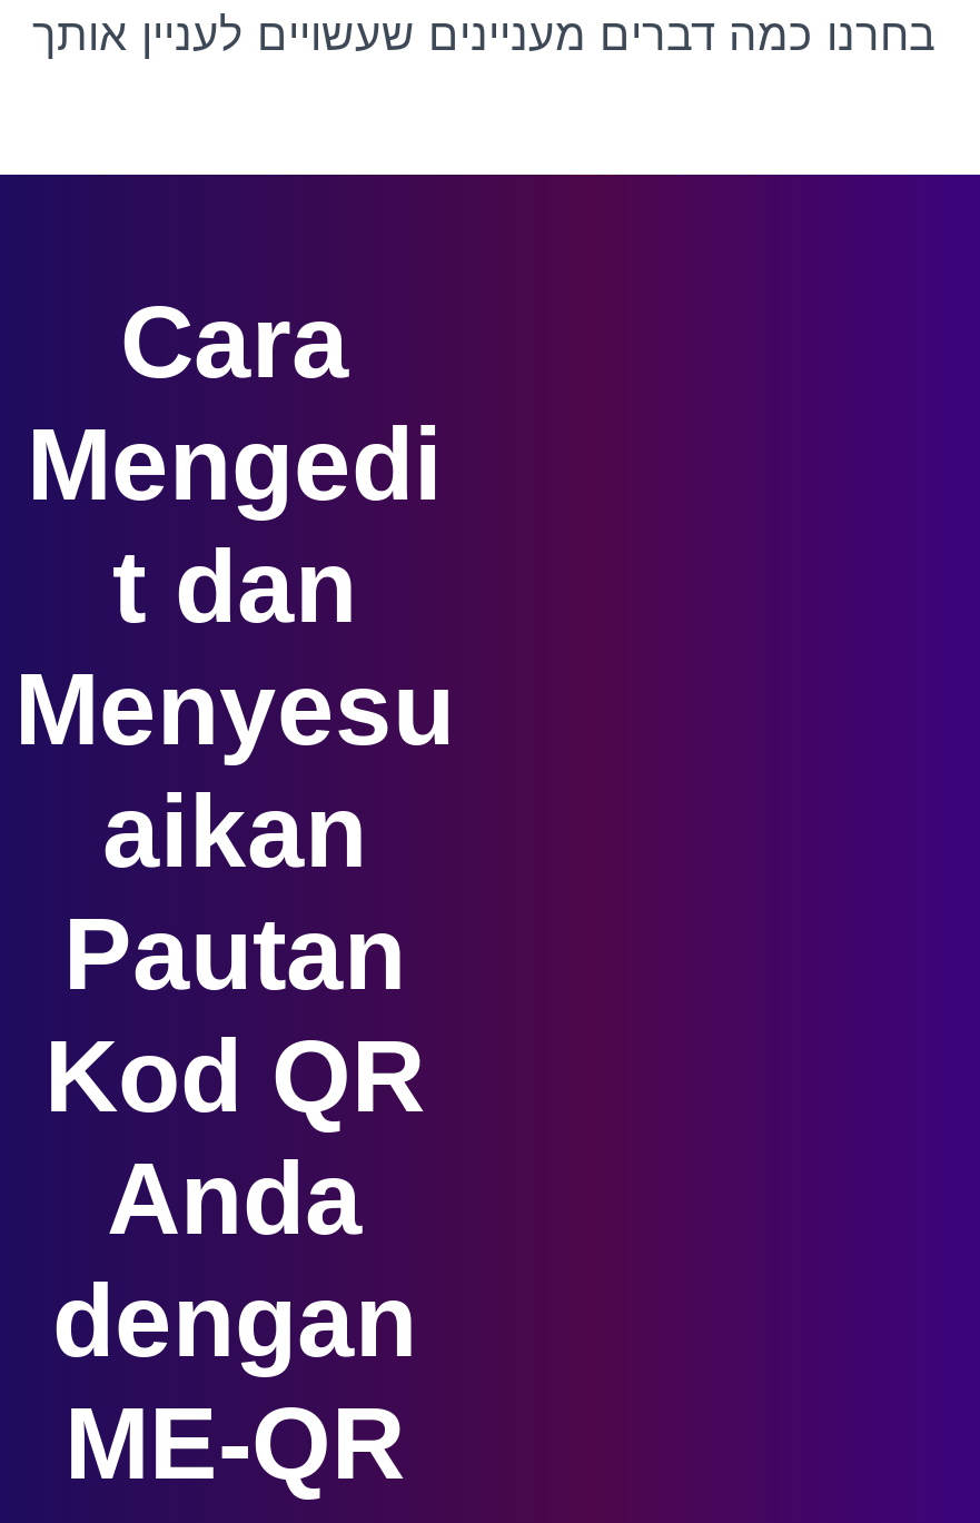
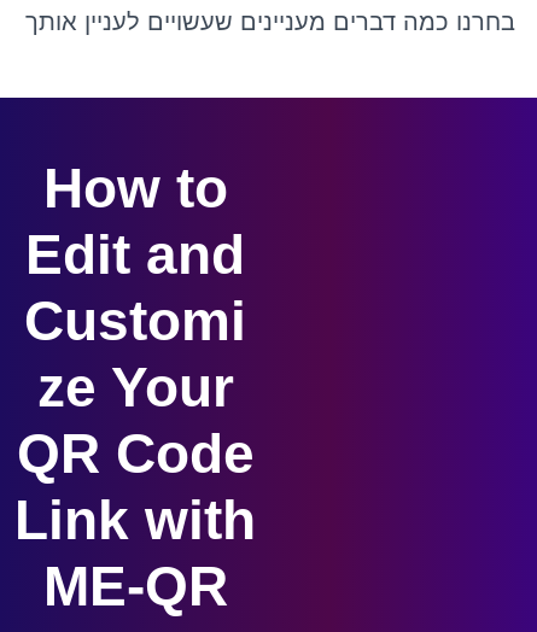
[14,284,455,1378] Cara | Mengedi | t dan | Menyesu | aikan | Pautan | Kod QR | Anda | dengan -> [14,157,256,551] How to | Edit and | Customi | ze Your | QR Code | Link with

